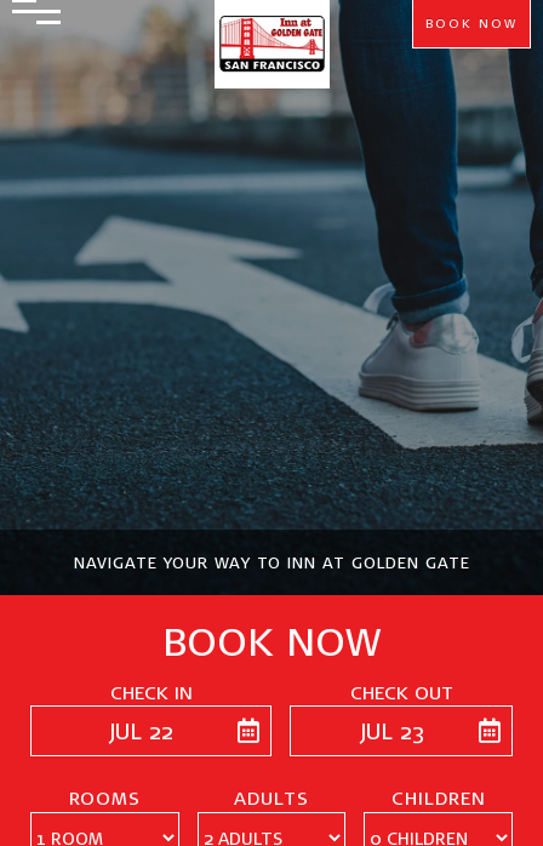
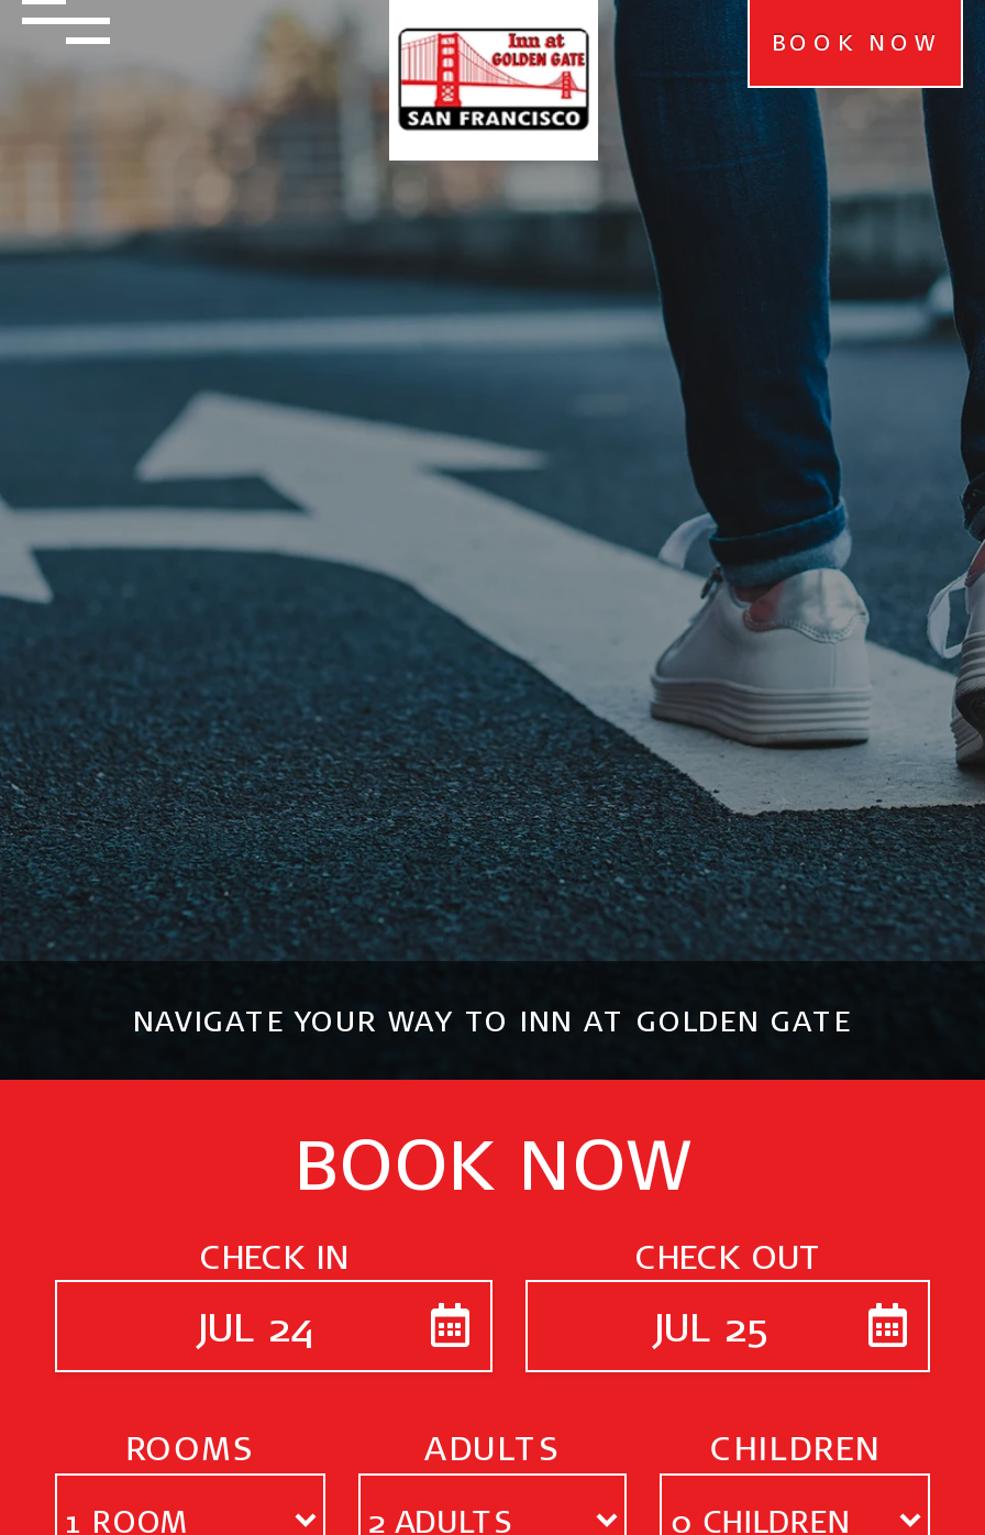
[110,717,173,745] JUL 22 -> [198,1301,317,1351] JUL 24
[361,717,424,745] JUL 23 -> [654,1301,768,1351] JUL 25

